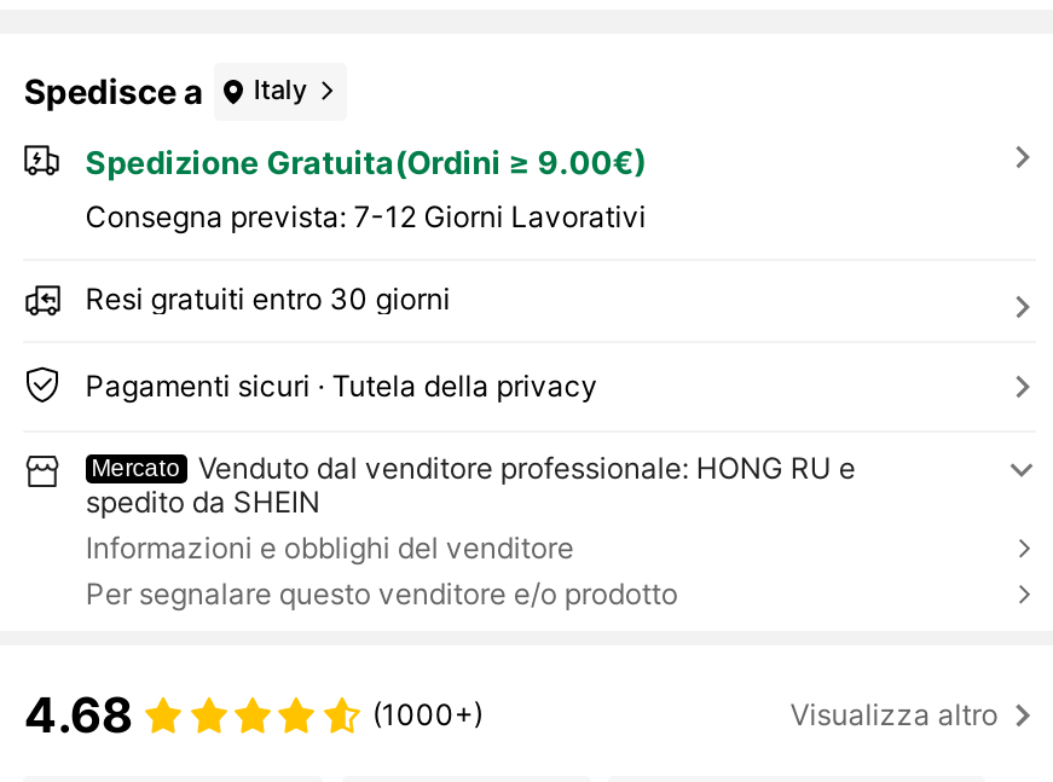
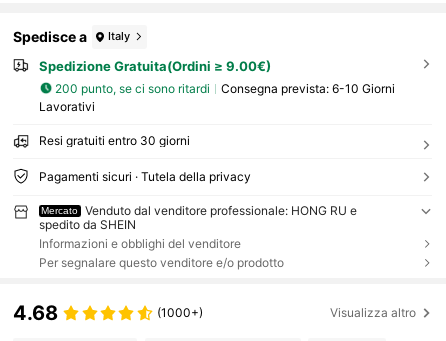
[85,197,646,233] Consegna prevista: 7-12 Giorni Lavorativi -> [39,80,395,114] 200 punto, se ci sono ritardi | Consegna prevista: 6-10 Giorni | Lavorativi

